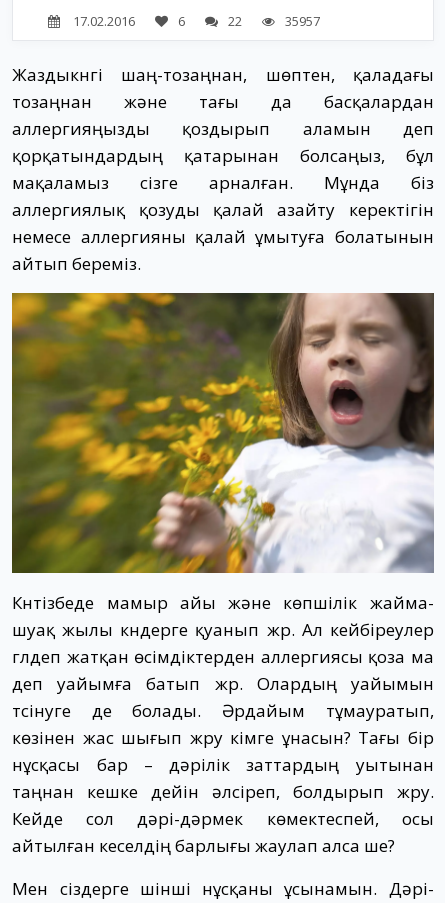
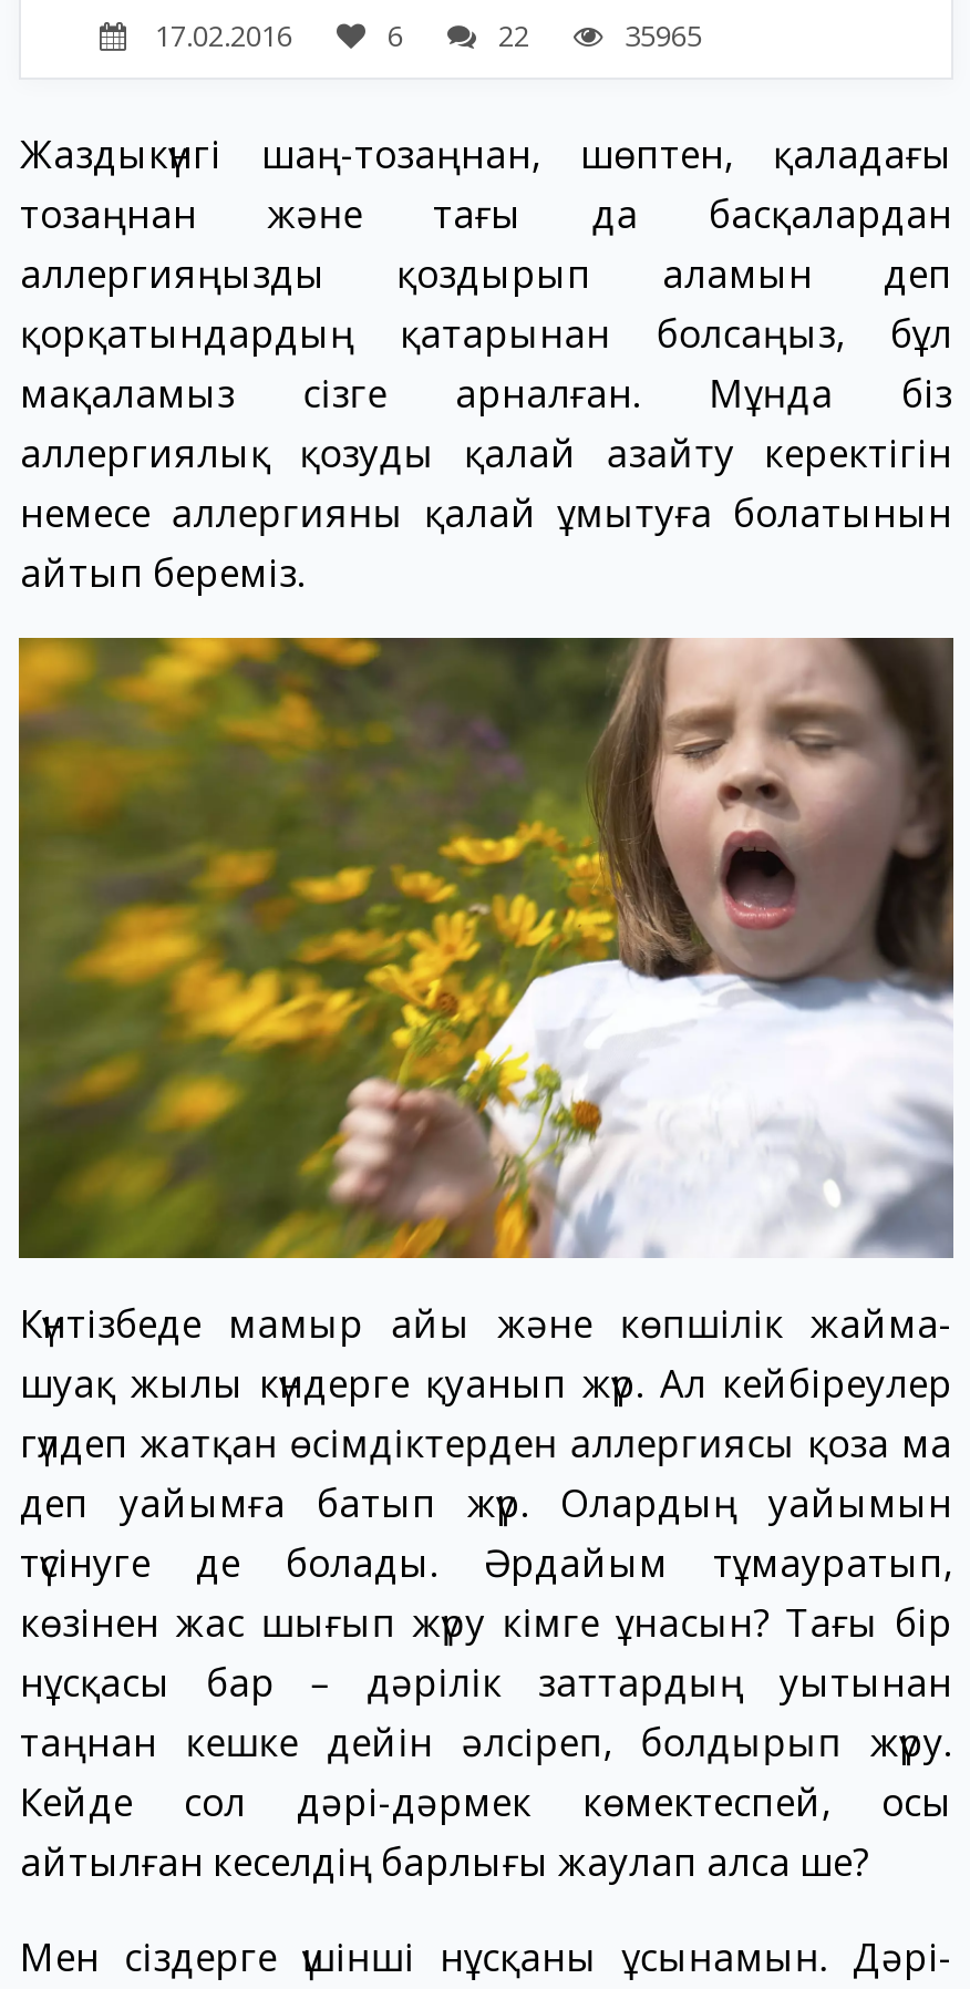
[285,12,320,30] 35957 -> [624,16,702,55] 35965

